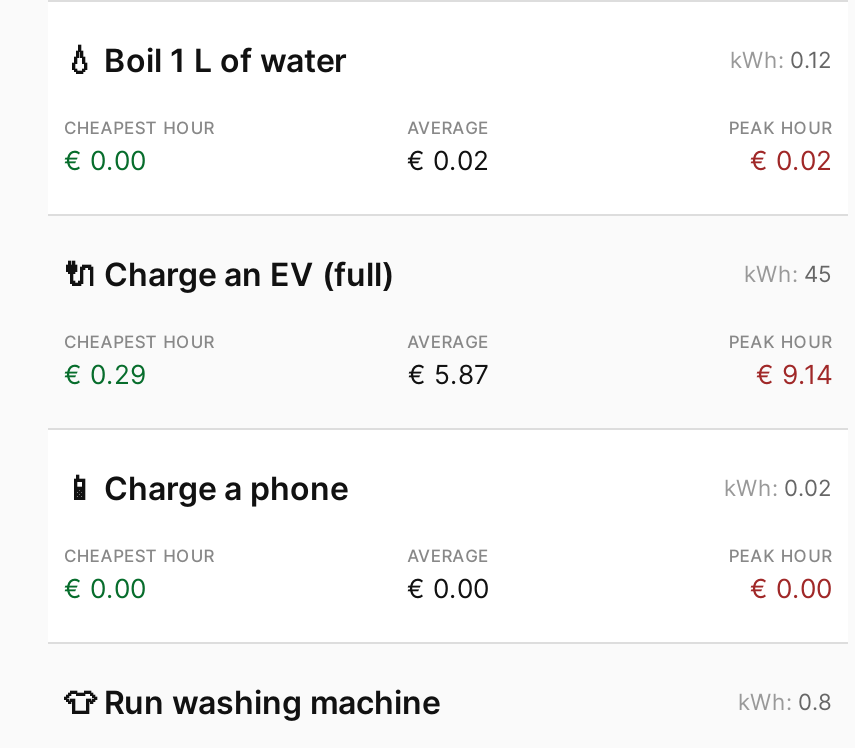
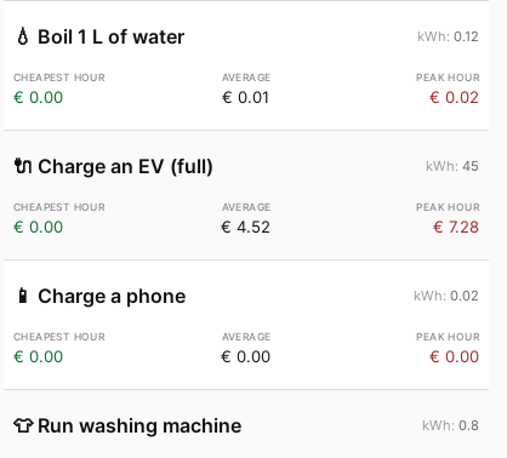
[407,144,489,176] € 0.02 -> [223,87,270,107] € 0.01
[64,358,146,390] € 0.29 -> [13,217,63,236] € 0.00
[408,358,488,390] € 5.87 -> [221,217,271,236] € 4.52
[756,358,832,390] € 9.14 -> [433,217,479,236] € 7.28

